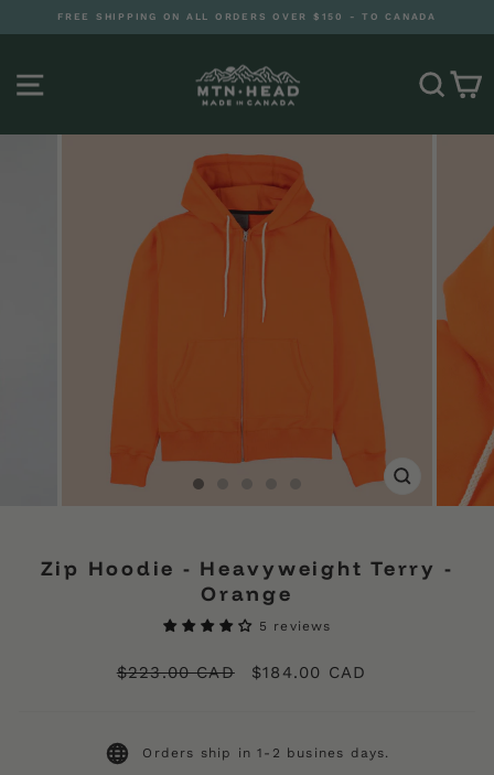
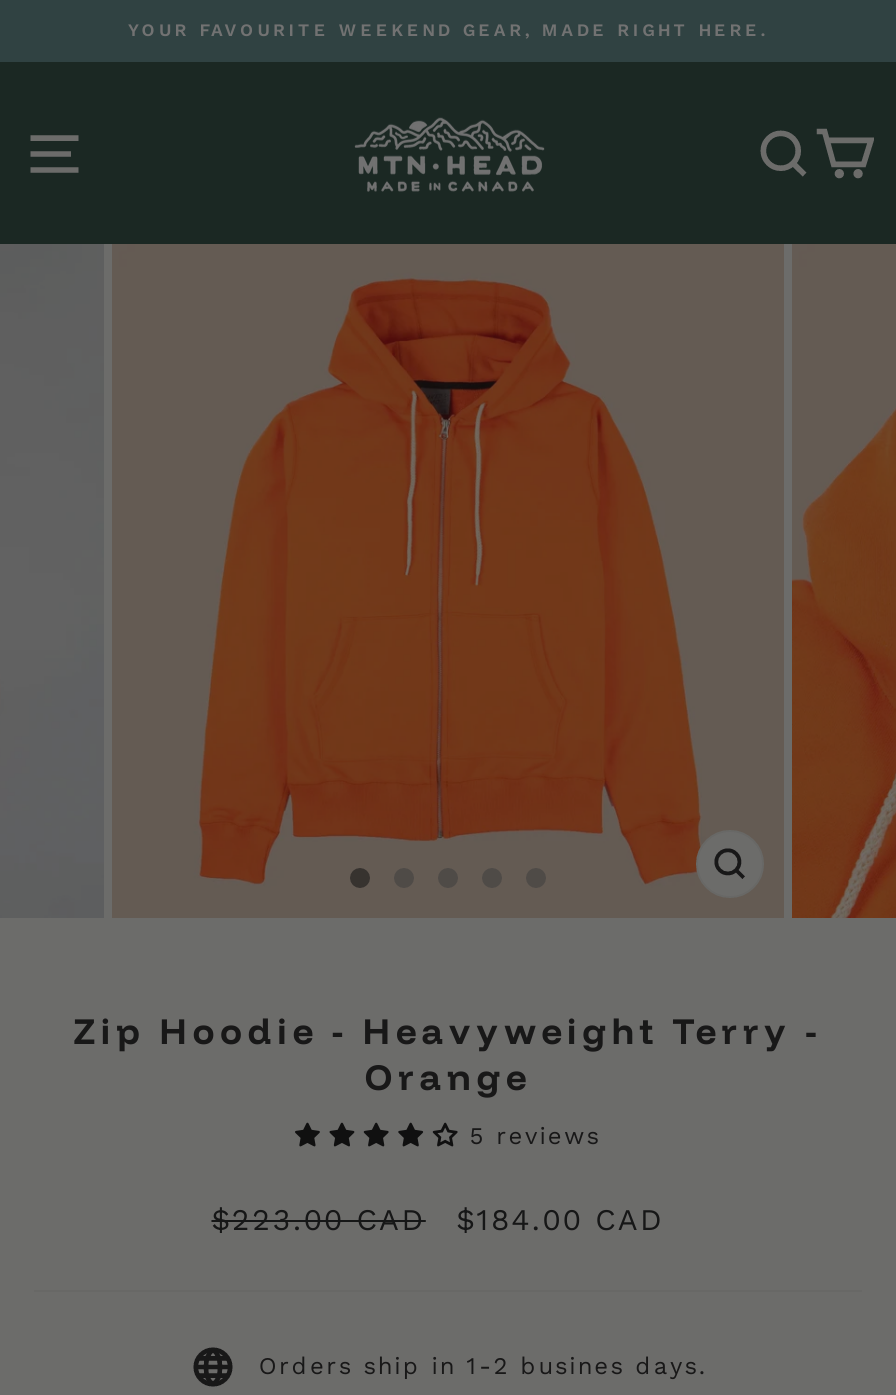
[57,11,437,22] FREE SHIPPING ON ALL ORDERS OVER $150 - TO CANADA -> [128,20,768,40] YOUR FAVOURITE WEEKEND GEAR, MADE RIGHT HERE.

